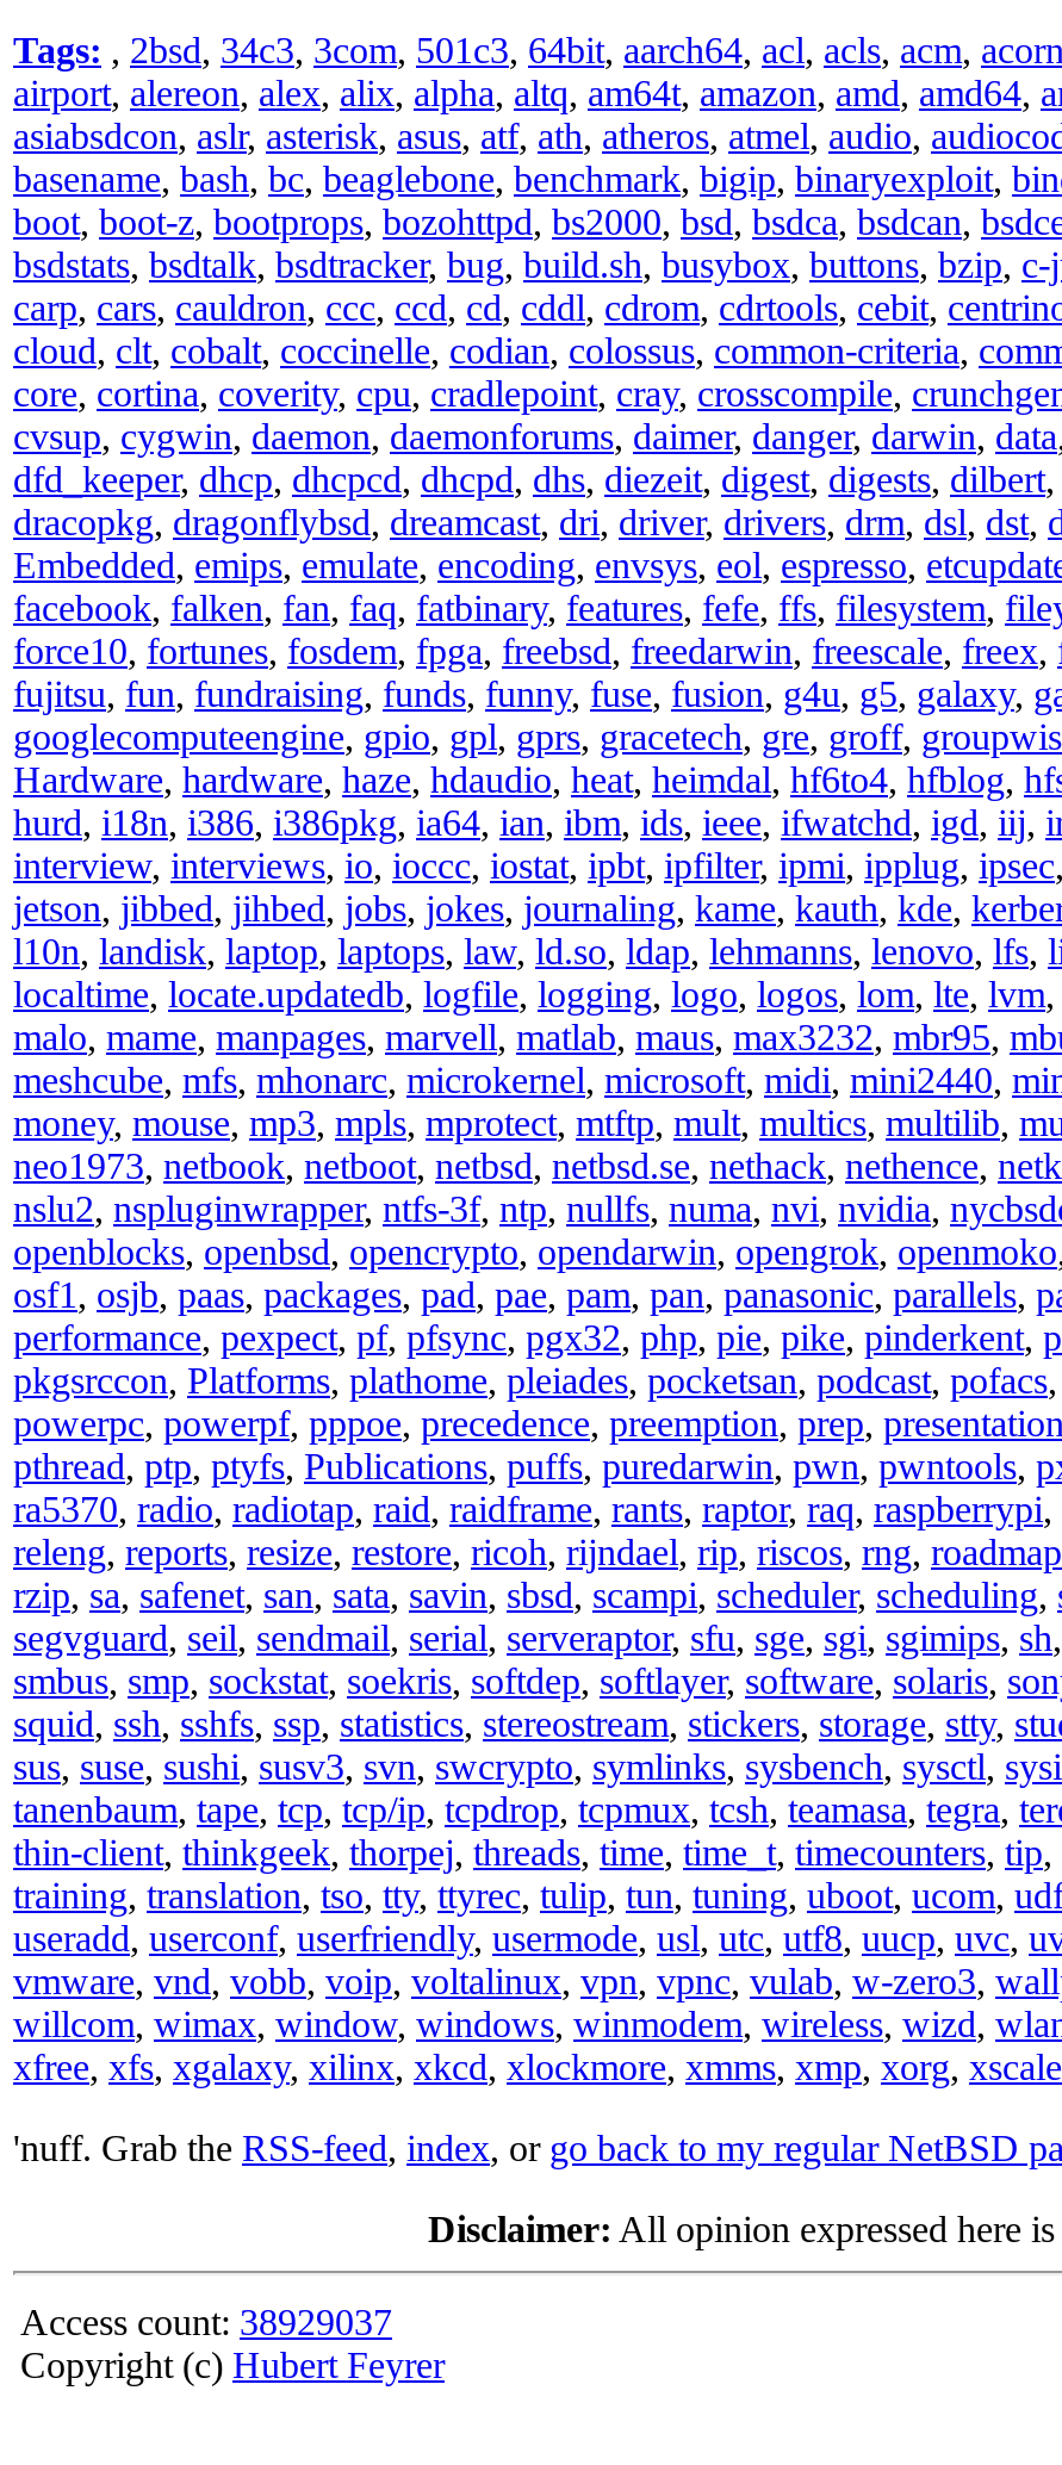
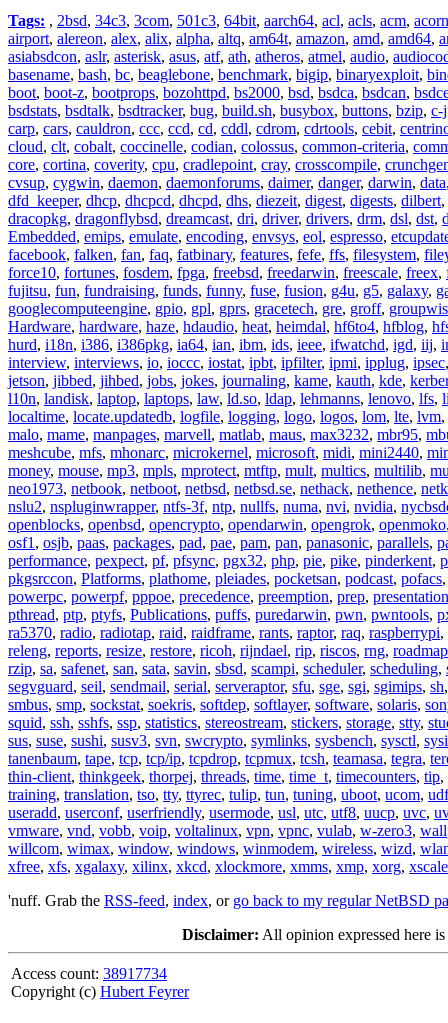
[20,2302,392,2342] Access count: 38929037 -> [11,965,167,982] Access count: 38917734

